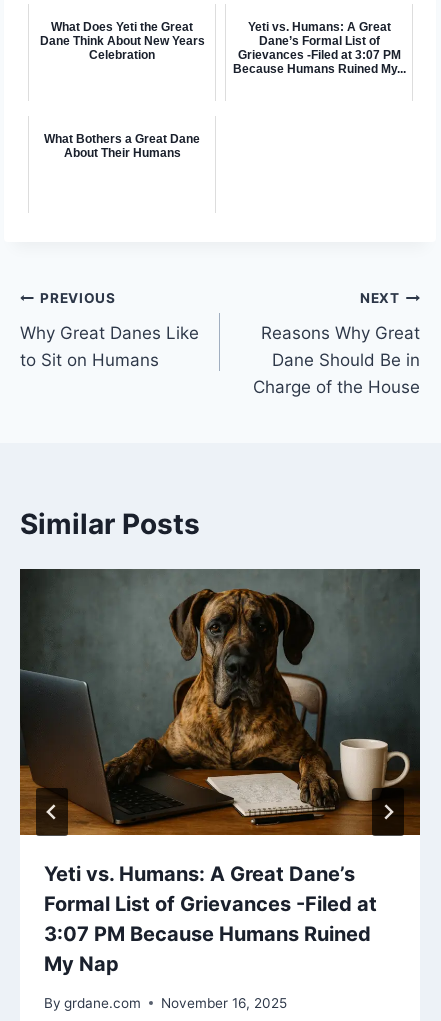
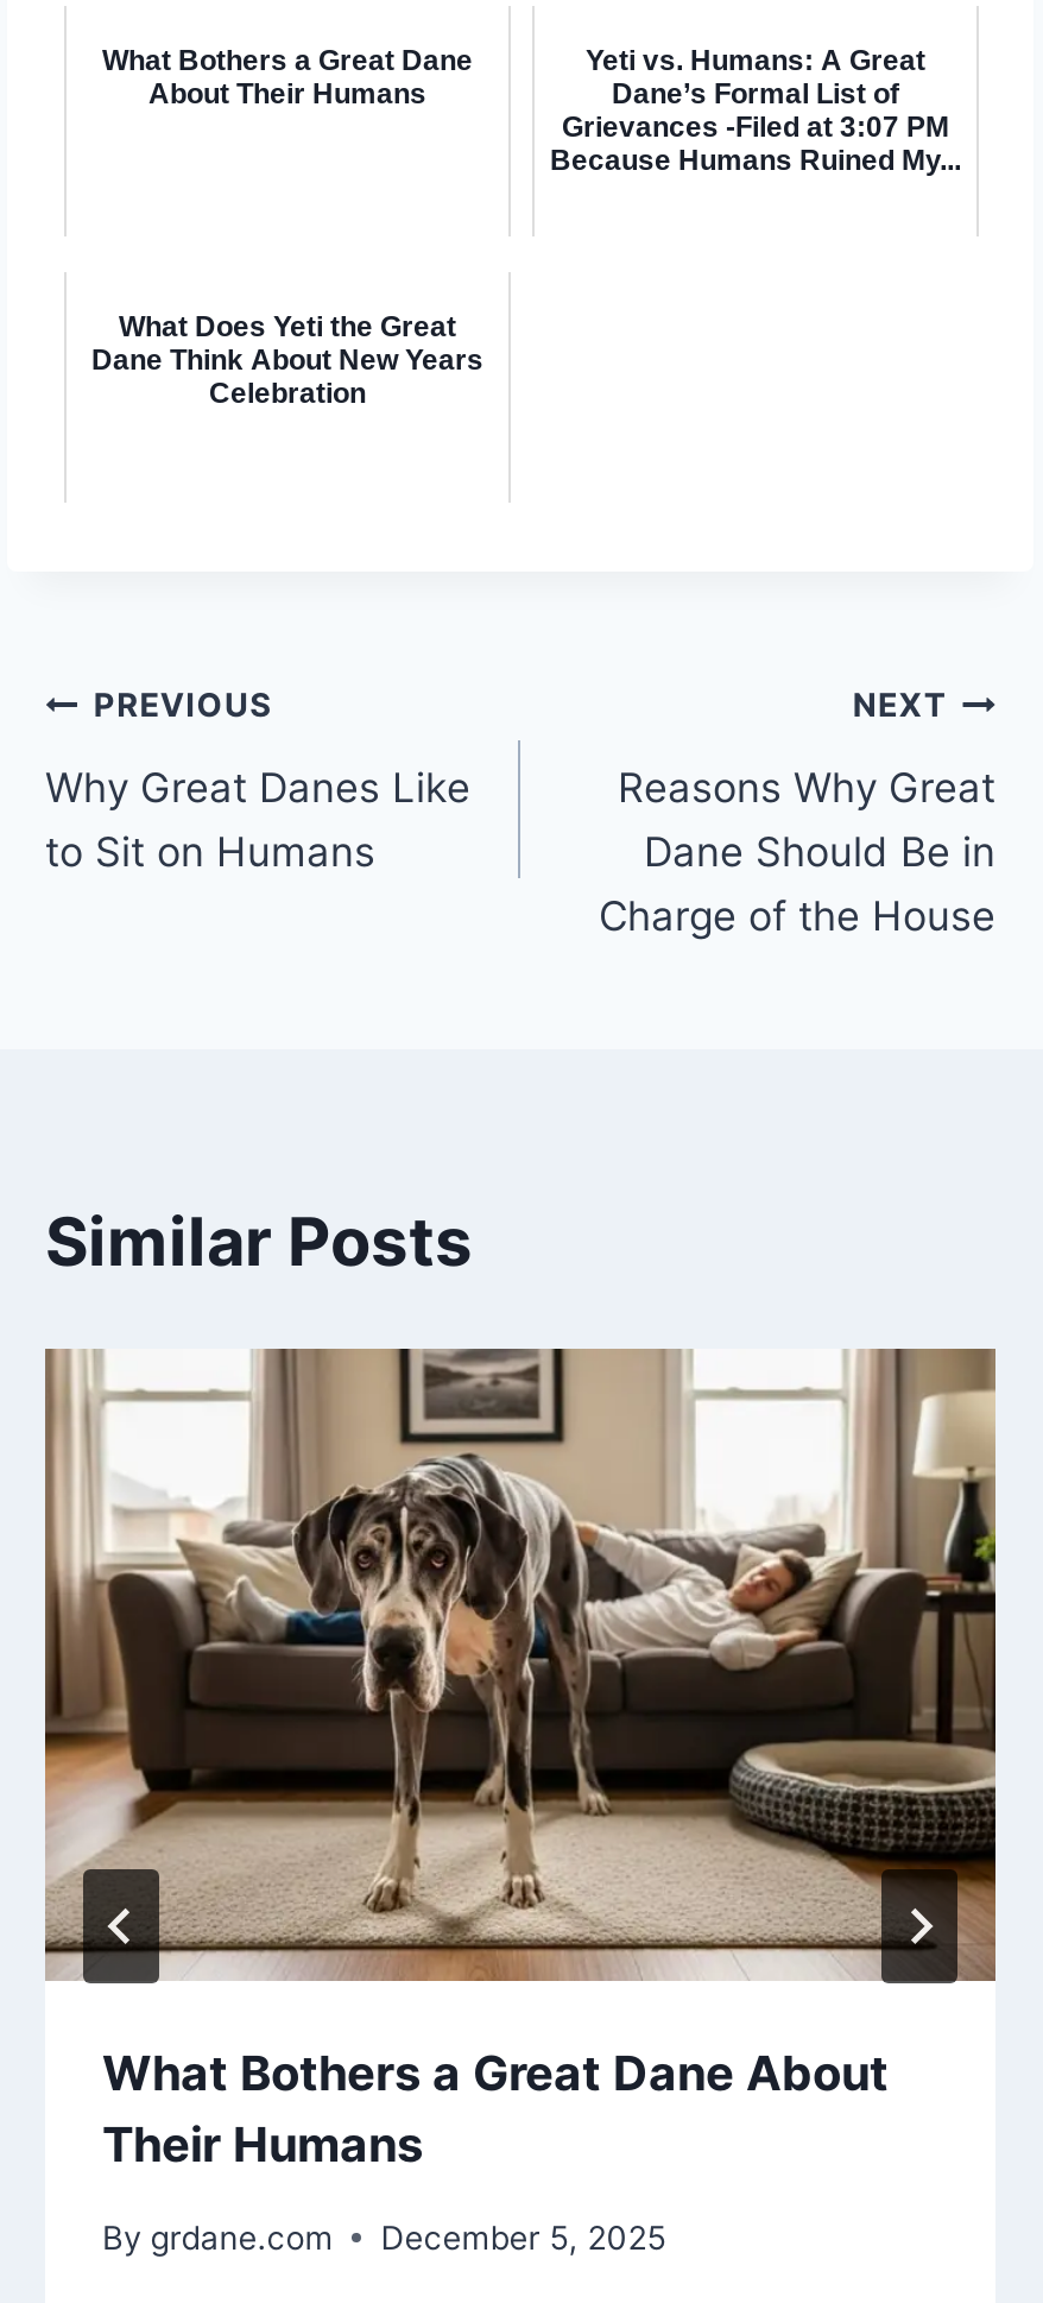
moved [39,19,204,61] -> [91,309,483,409]: What Does Yeti the Great | Dane Think About New Years | Celebration
moved [44,131,200,159] -> [102,43,473,109]: What Bothers a Great Dane | About Their Humans
[19,568,421,976] [image] | Yeti vs. Humans: A Great Dane’s | Formal List of Grievances -Filed at | 3:07 PM Because Humans Ruined | My Nap -> [43,1346,998,2174] [image] | What Bothers a Great Dane About | Their Humans
[44,995,287,1011] By grdane.com November 16, 2025 -> [102,2218,666,2256] By grdane.com December 5, 2025

